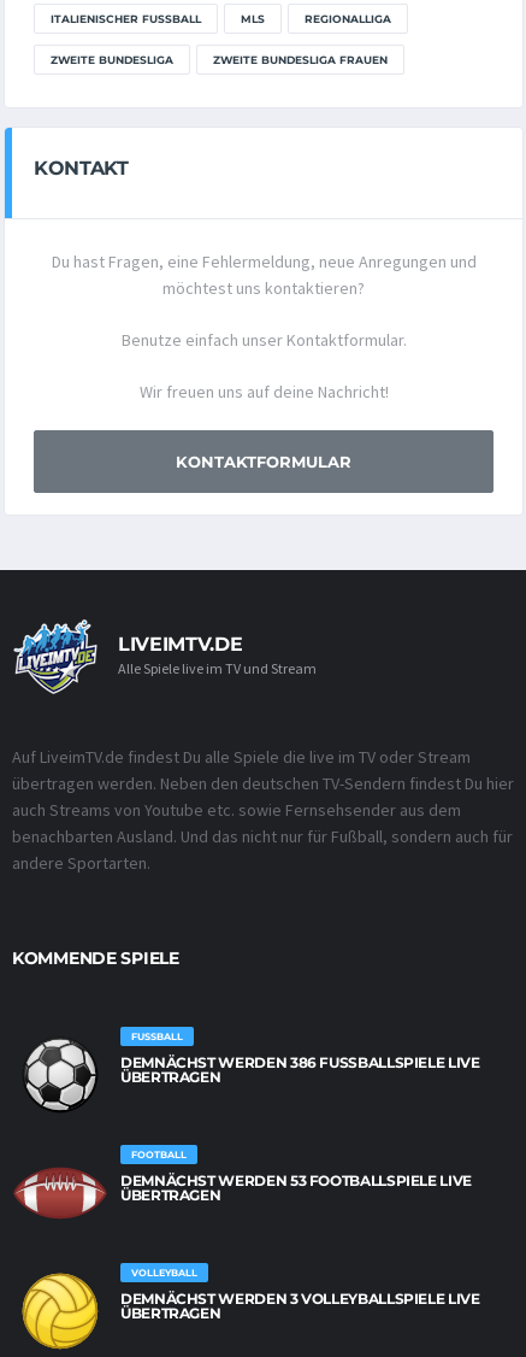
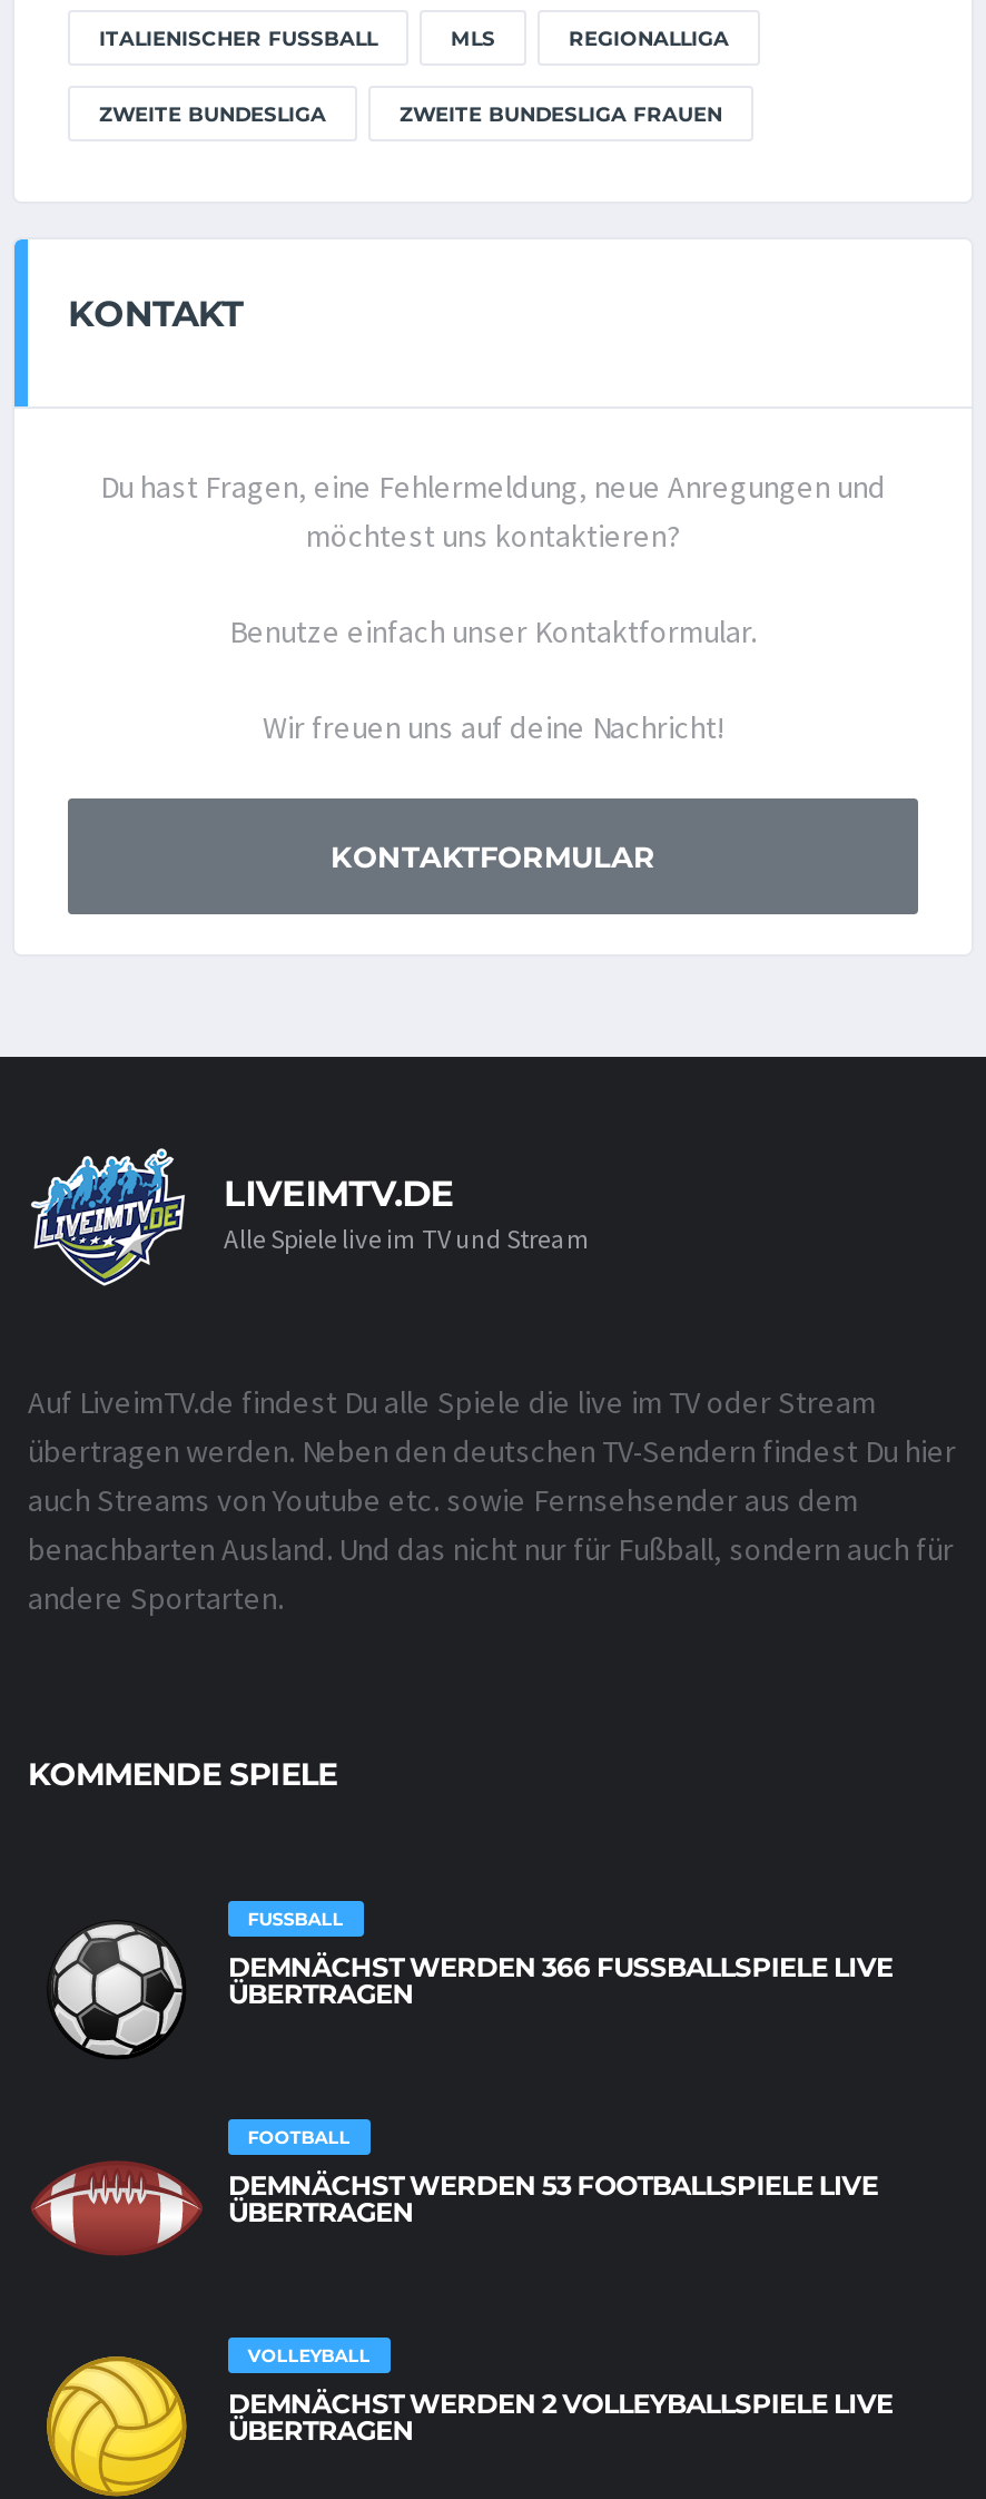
[120,1054,480,1072] DEMNÄCHST WERDEN 386 FUSSBALLSPIELE LIVE Ü -> [228,1951,893,1984] DEMNÄCHST WERDEN 366 FUSSBALLSPIELE LIVE Ü
[120,1290,480,1308] DEMNÄCHST WERDEN 3 VOLLEYBALLSPIELE LIVE -> [228,2387,893,2421] DEMNÄCHST WERDEN 2 VOLLEYBALLSPIELE LIVE

